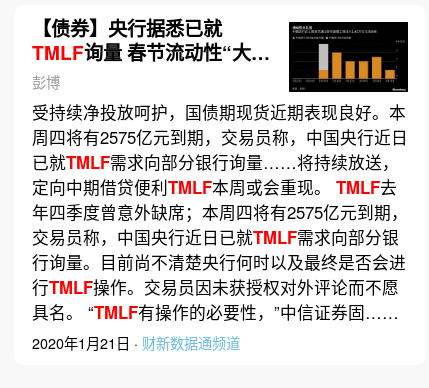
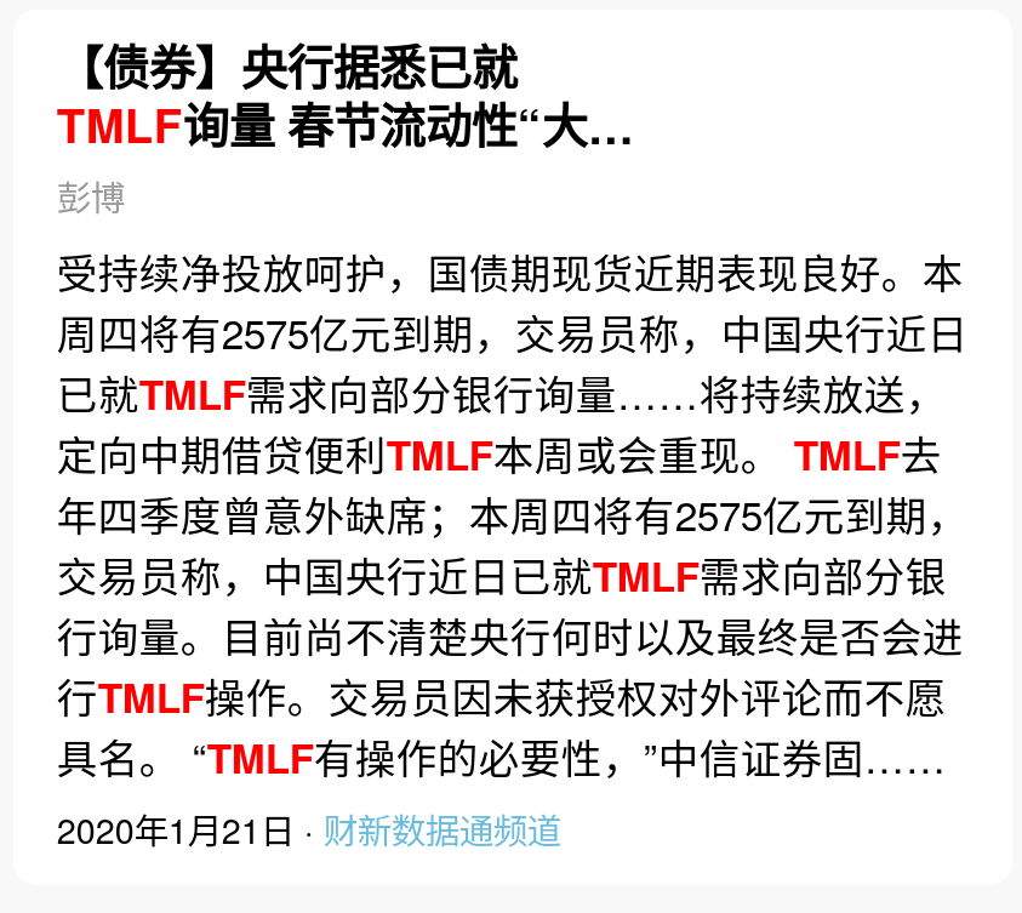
[288,21,409,93] [image] -> none

